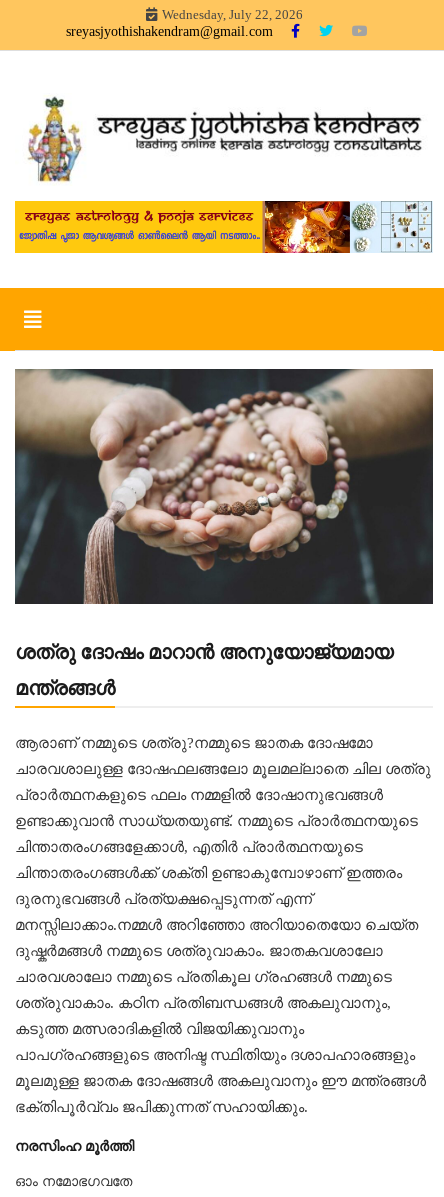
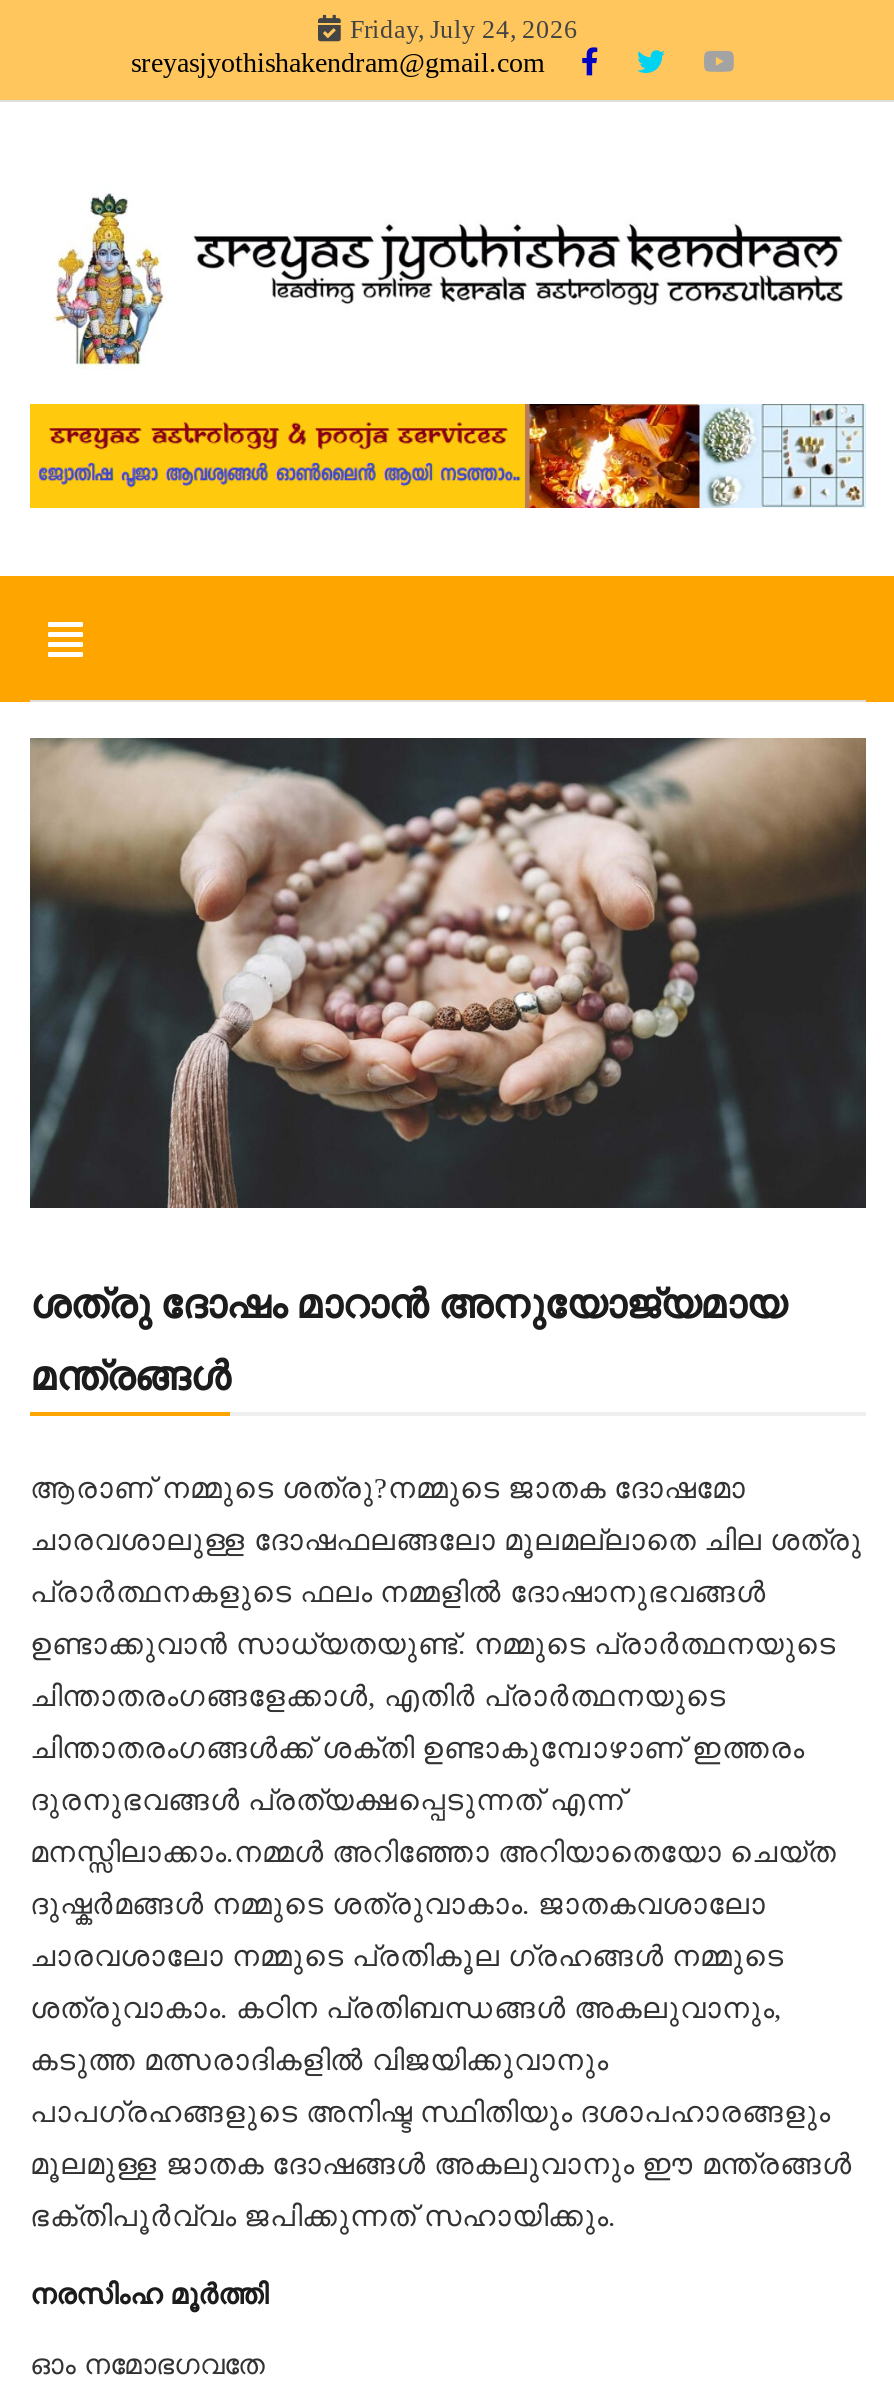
[161,7,302,22] Wednesday, July 22, 2026 -> [350,14,578,44] Friday, July 24, 2026

